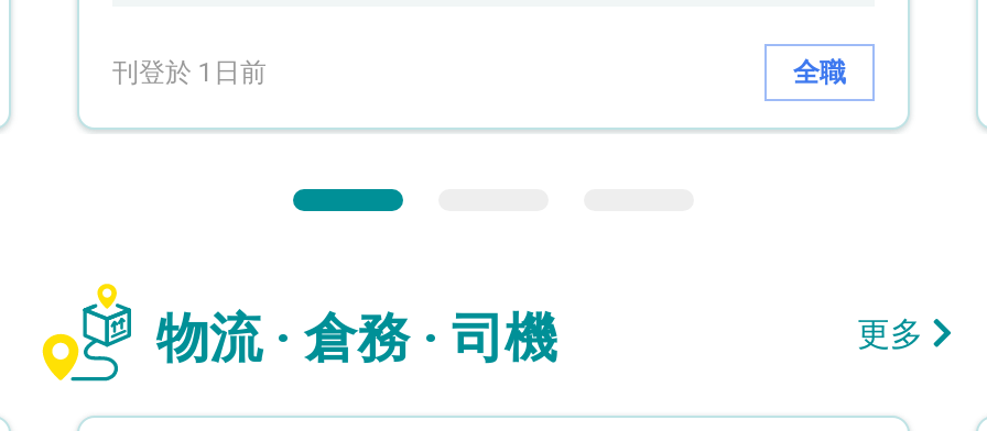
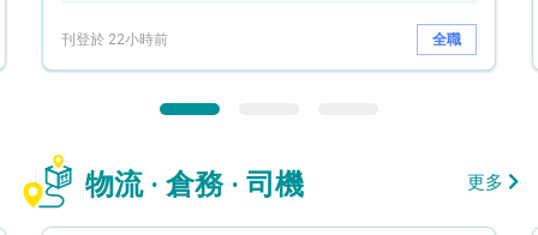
[112,56,267,87] 刊登於 1日前 -> [61,31,168,47] 刊登於 22小時前

